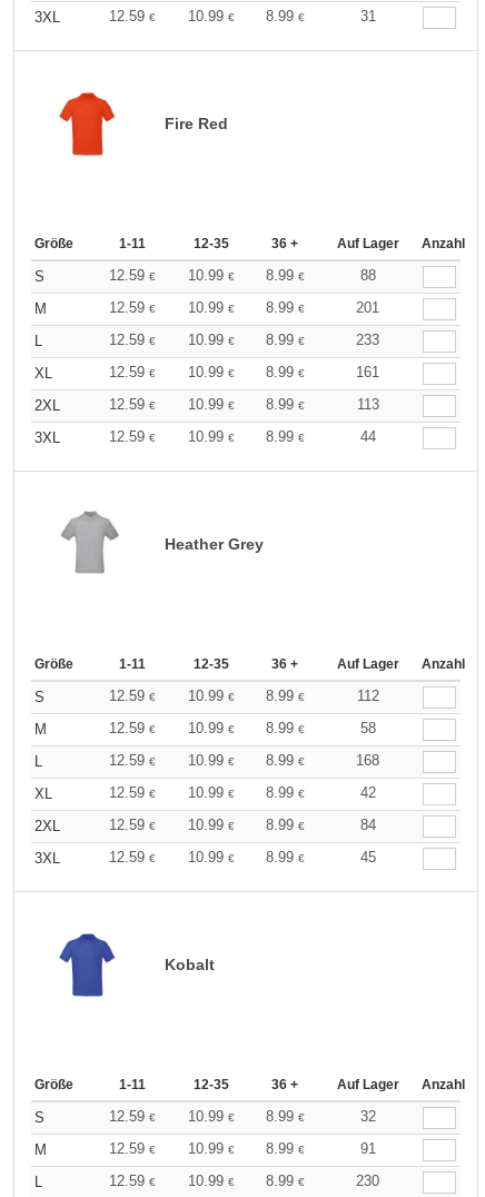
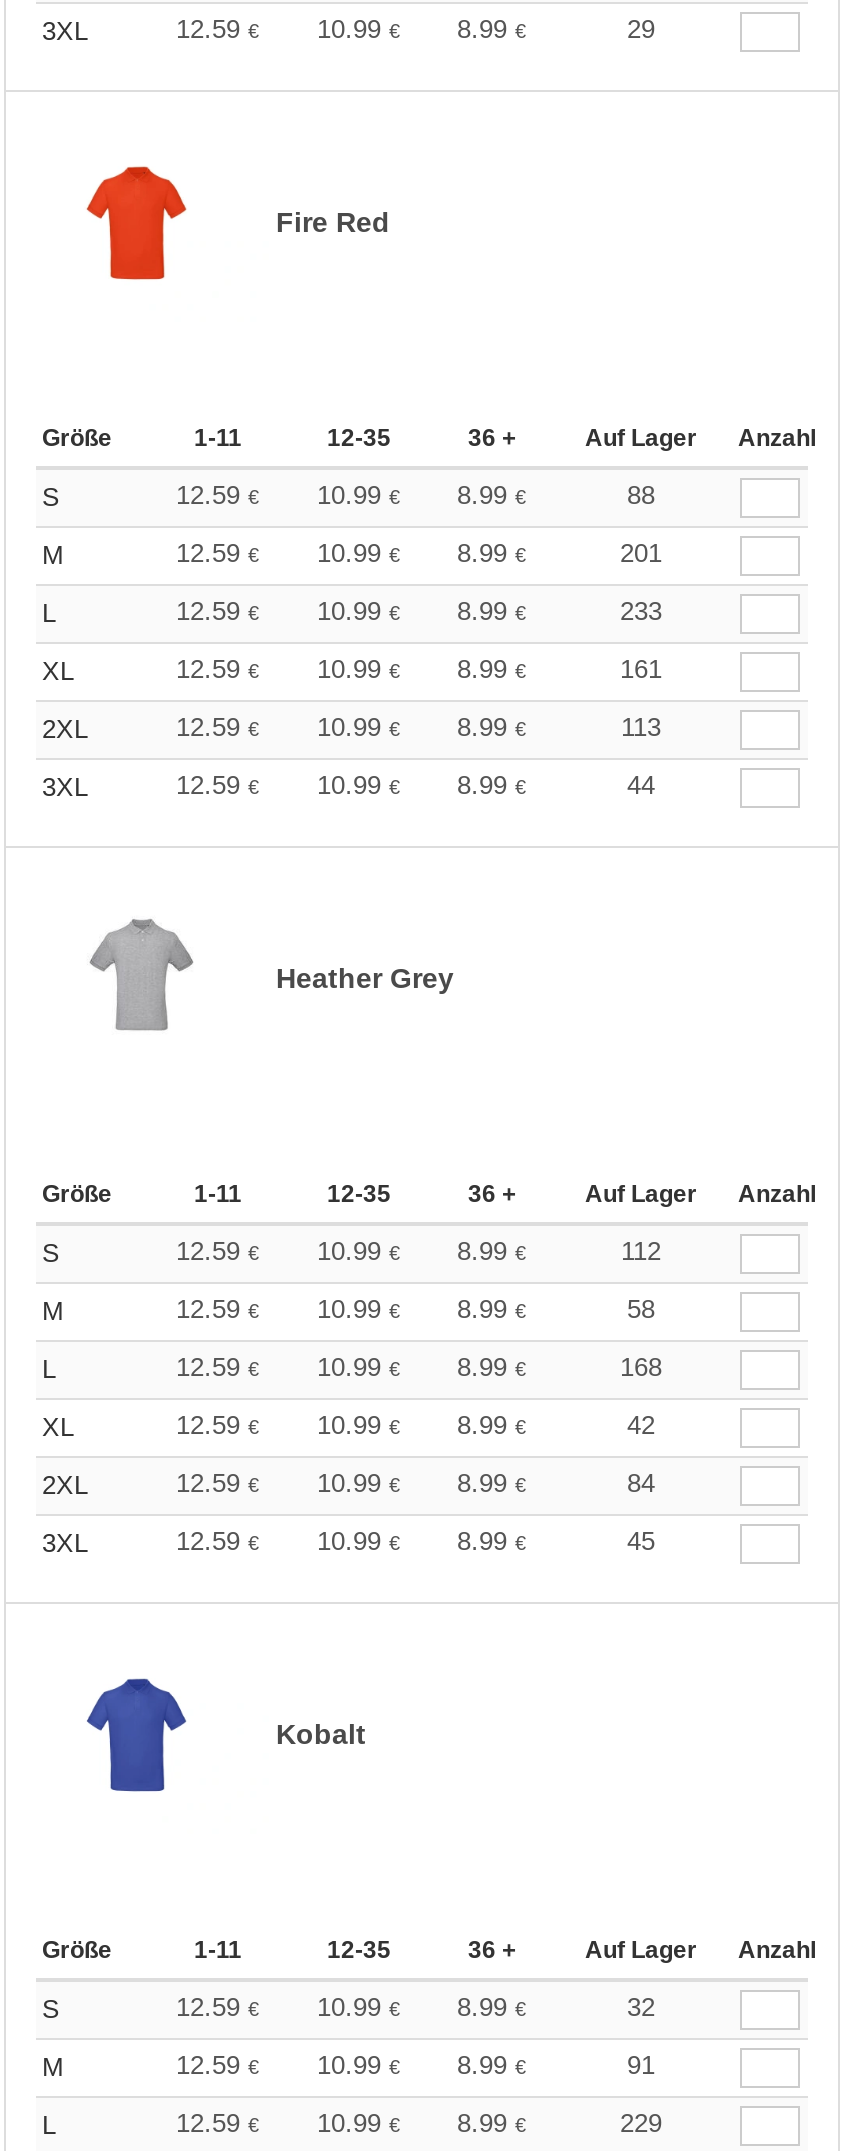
[360,8,375,24] 31 -> [627,14,655,44] 29
[356,1173,379,1189] 230 -> [620,2108,662,2138] 229

